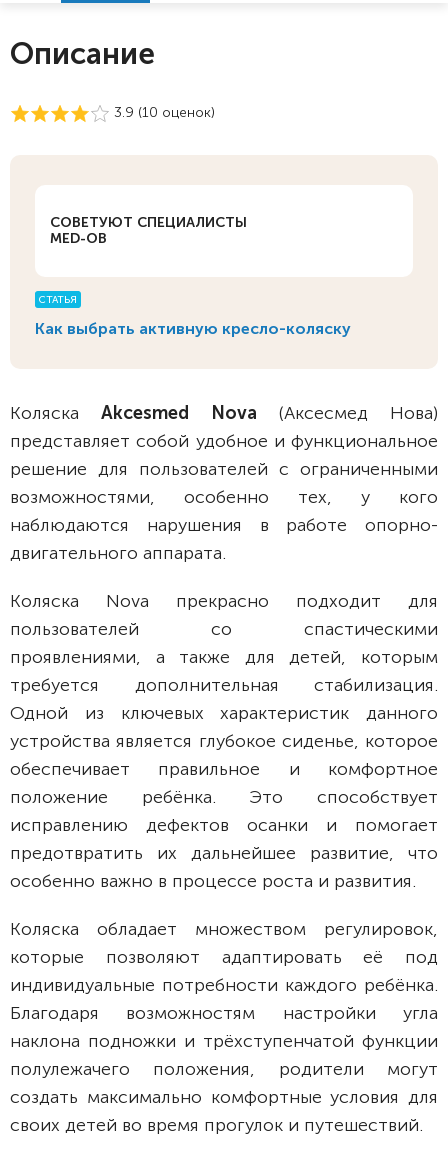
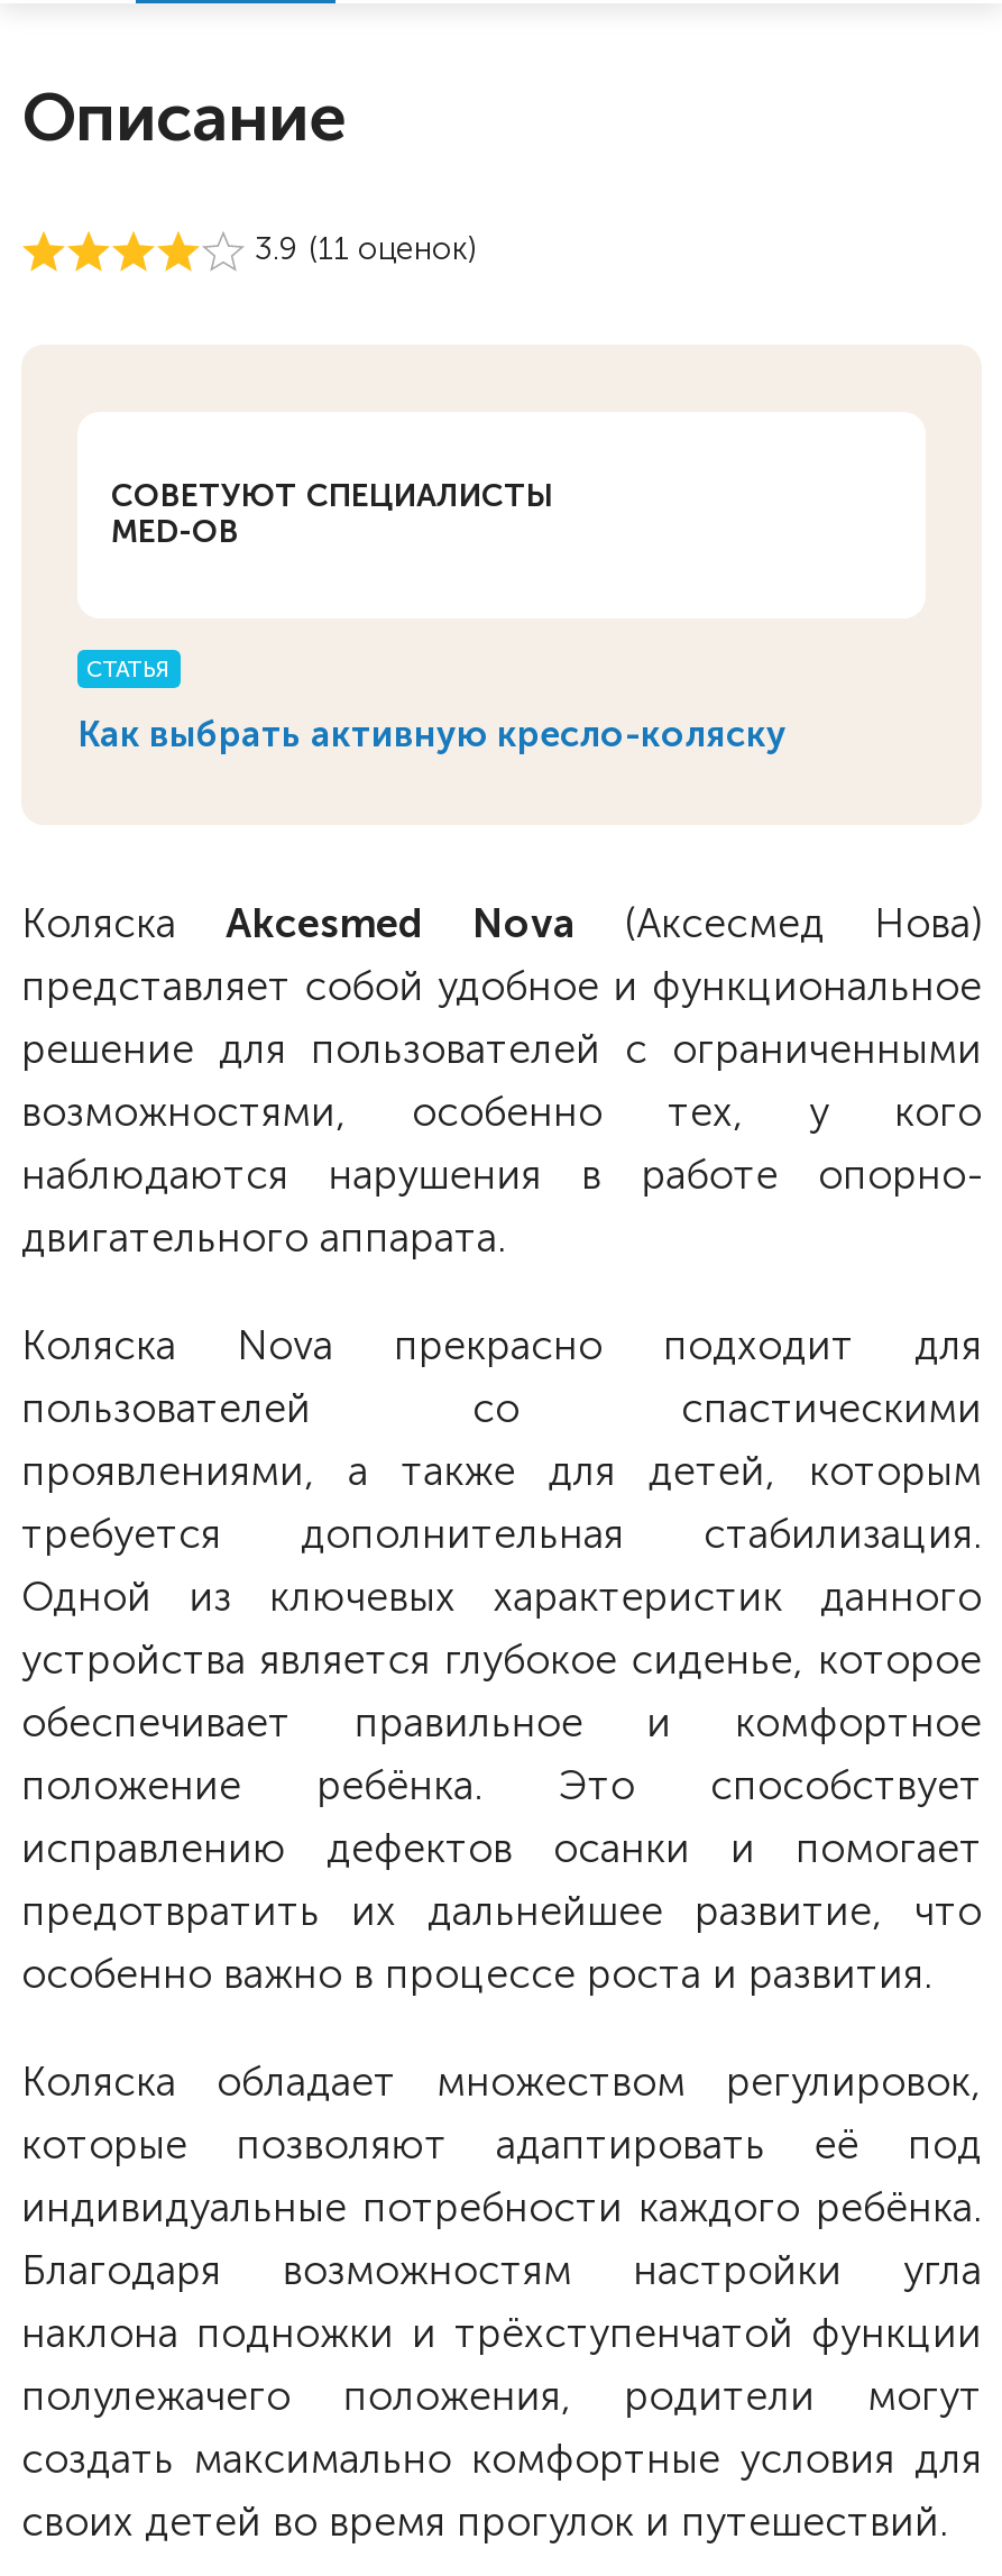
[110,104,215,121] 3.9 (10 оценок) -> [246,230,477,268] 3.9 (11 оценок)

